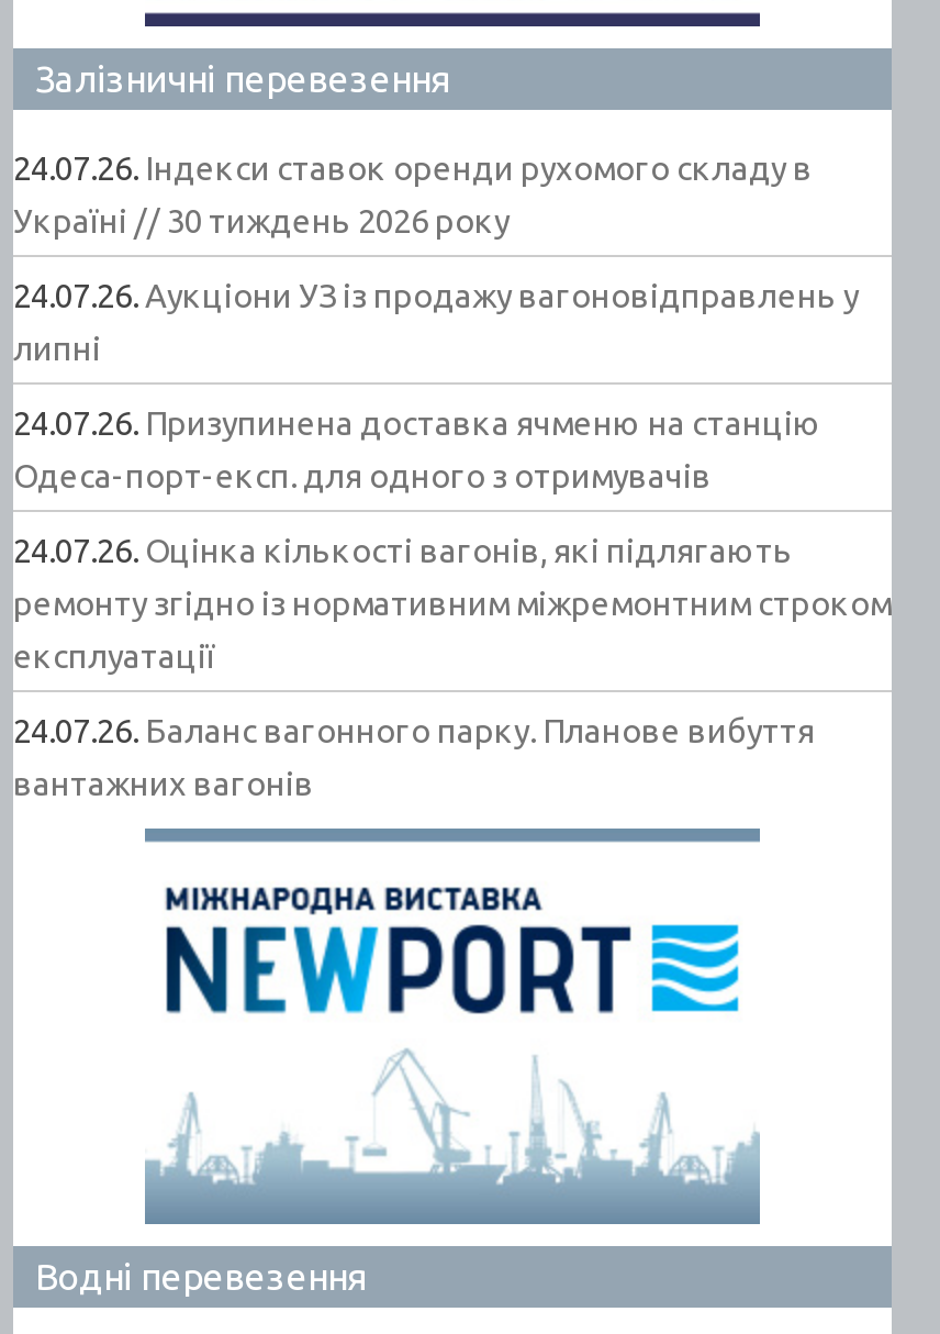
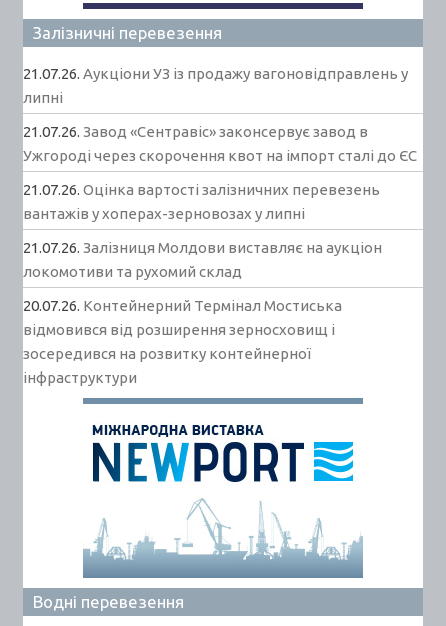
[13,150,859,314] 24.07.26. Індекси ставок оренди рухомого складу в | Україні // 30 тиждень 2026 року | 24.07.26. Аукціони УЗ із продажу вагоновідправлень у -> [23,65,408,82] 21.07.26. Аукціони УЗ із продажу вагоновідправлень у
moved [13,330,101,367] -> [23,89,63,106]: липні
[13,405,892,802] 24.07.26. Призупинена доставка ячменю на станцію | Одеса-порт-експ. для одного з отримувачів | 24.07.26. Оцінка кількості вагонів, які підлягають | ремонту згідно із нормативним міжремонтним строком | експлуатації | 24.07.26. Баланс вагонного парку. Планове вибуття | вантажних вагонів -> [23,123,417,386] 21.07.26. Завод «Сентравіс» законсервує завод в | Ужгороді через скорочення квот на імпорт сталі до ЄС | 21.07.26. Оцінка вартості залізничних перевезень | вантажів у хоперах-зерновозах у липні | 21.07.26. Залізниця Молдови виставляє на аукціон | локомотиви та рухомий склад | 20.07.26. Контейнерний Термінал Мостиська | відмовився від розширення зерносховищ і | зосередився на розвитку контейнерної | інфраструктури

